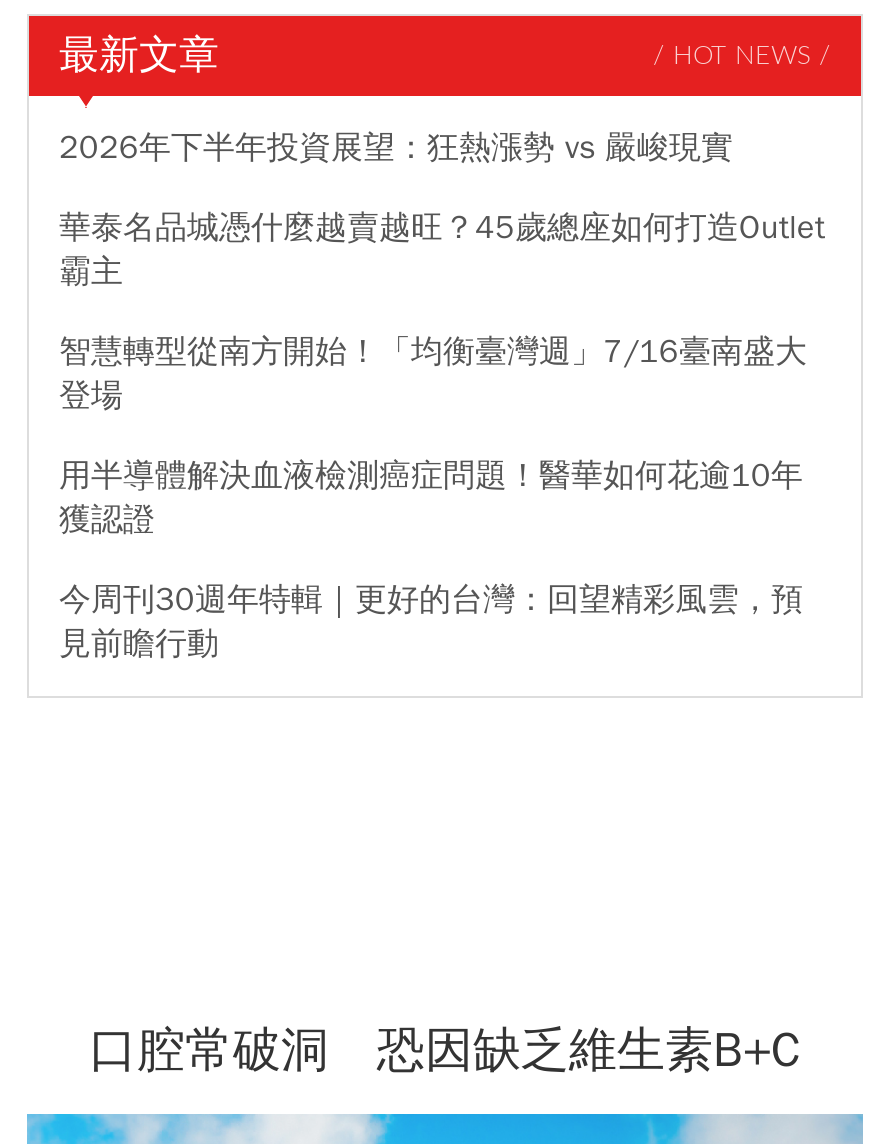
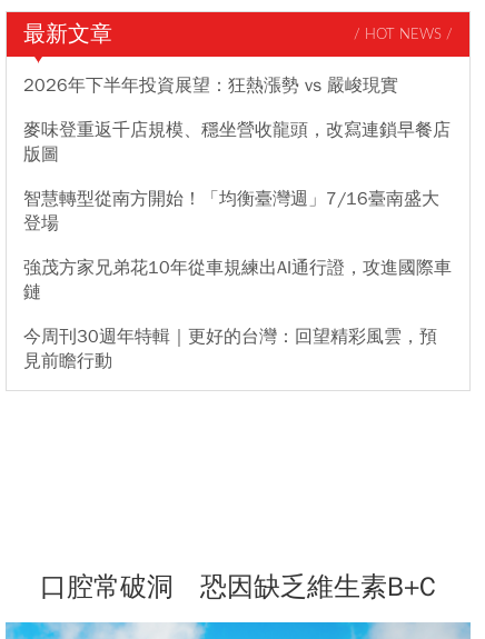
[59,209,825,293] 華泰名品城憑什麼越賣越旺？45歲總座如何打造Outlet | 霸主 -> [23,119,451,166] 麥味登重返千店規模、穩坐營收龍頭，改寫連鎖早餐店 | 版圖
[59,457,803,541] 用半導體解決血液檢測癌症問題！醫華如何花逾10年 | 獲認證 -> [23,257,452,304] 強茂方家兄弟花10年從車規練出AI通行證，攻進國際車 | 鏈

